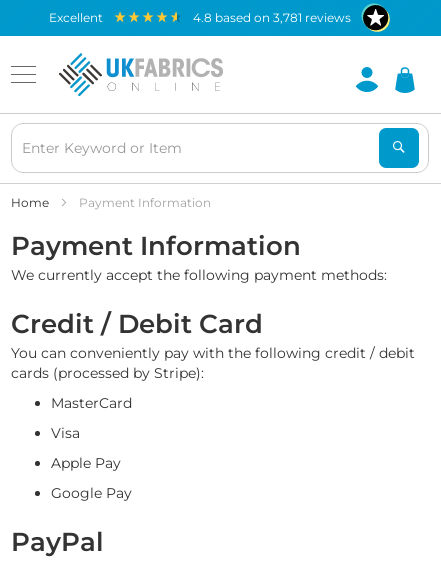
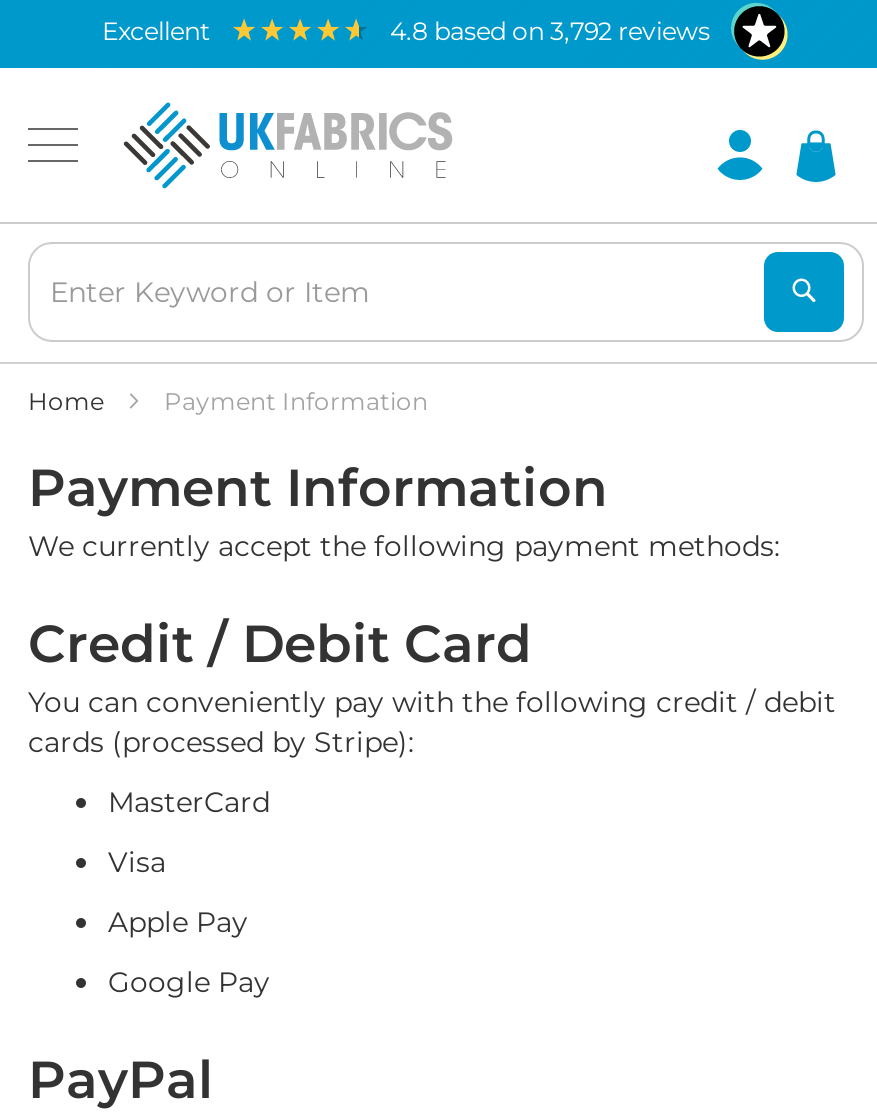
[193,10,351,25] 4.8 based on 3,781 reviews -> [390,16,710,46] 4.8 based on 3,792 reviews

